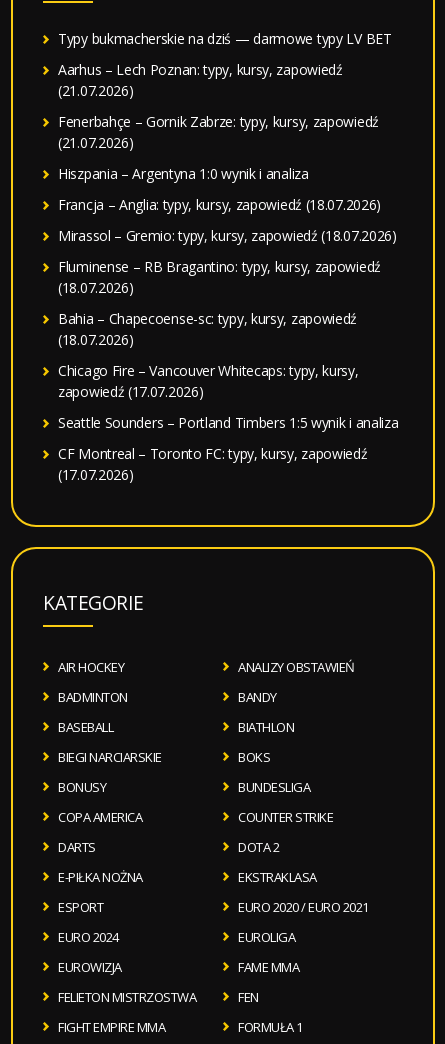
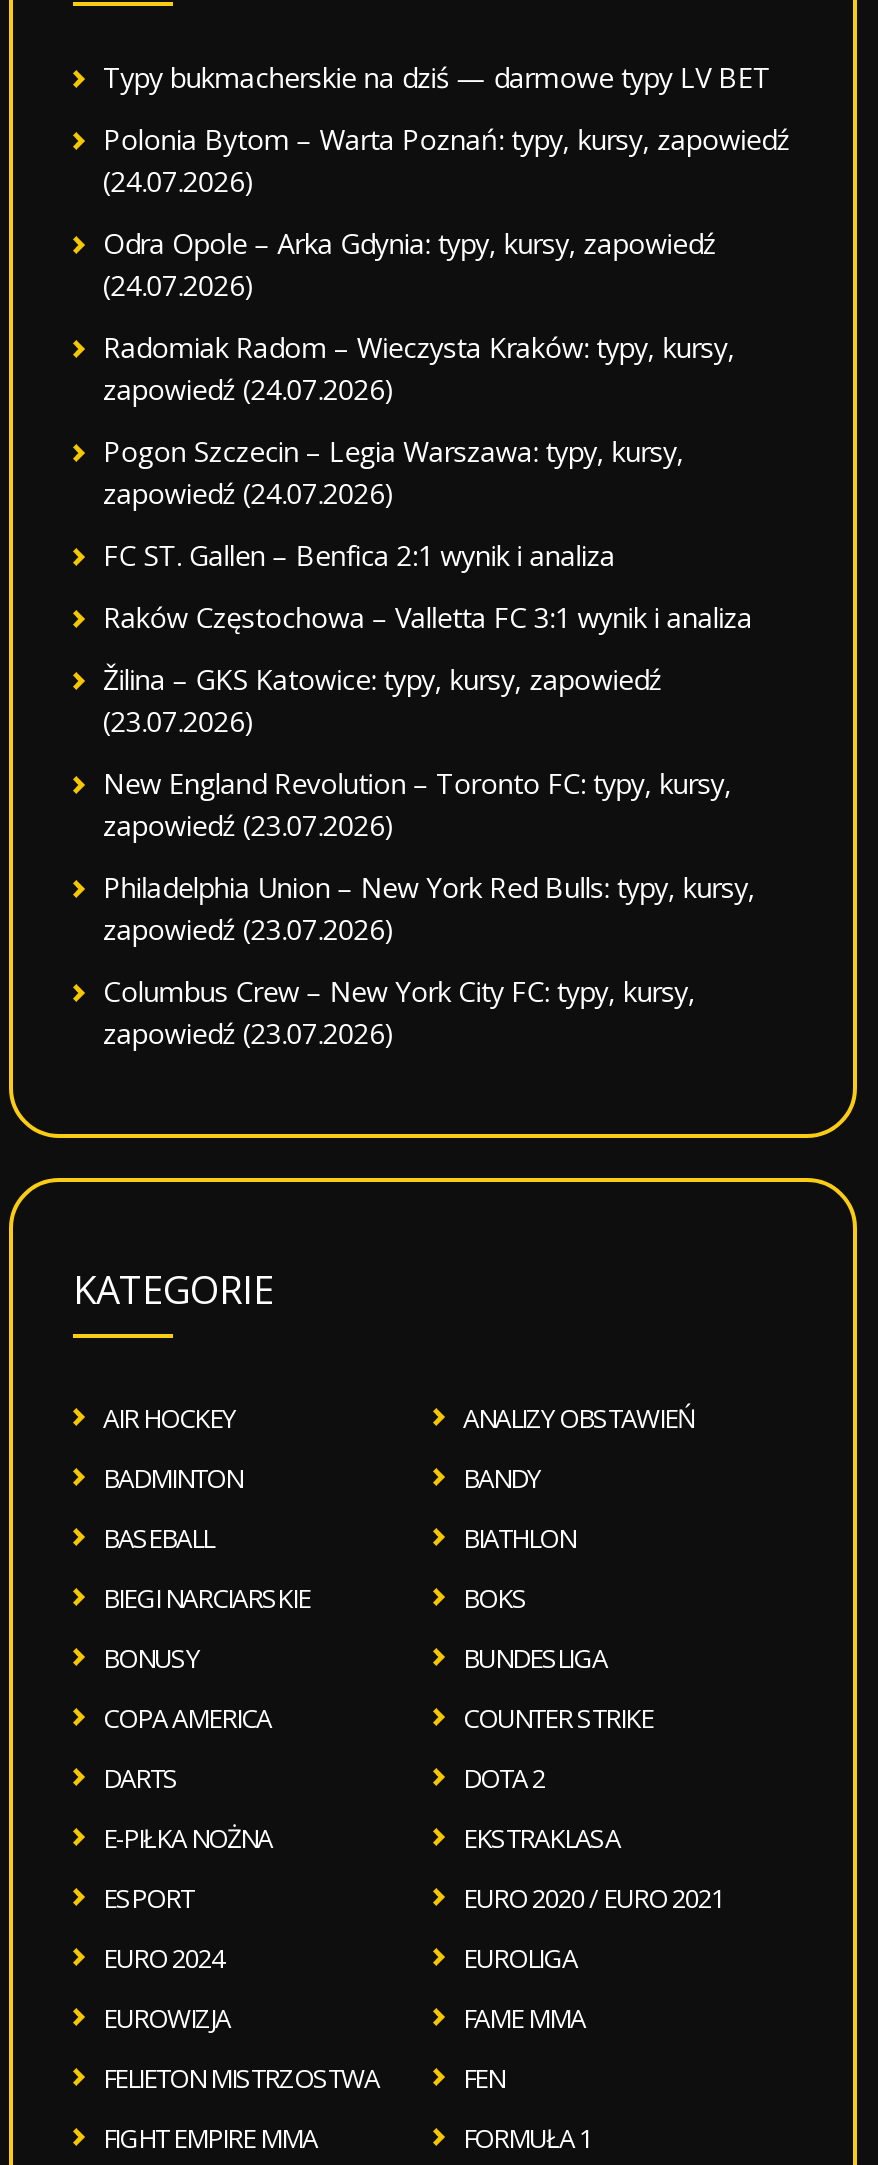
[58,60,343,100] Aarhus – Lech Poznan: typy, kursy, zapowiedź | (21.07.2026) -> [103,119,790,199] Polonia Bytom – Warta Poznań: typy, kursy, zapowiedź | (24.07.2026)
[58,112,379,152] Fenerbahçe – Gornik Zabrze: typy, kursy, zapowiedź | (21.07.2026) -> [103,223,716,303] Odra Opole – Arka Gdynia: typy, kursy, zapowiedź | (24.07.2026)
[58,164,309,183] Hiszpania – Argentyna 1:0 wynik i analiza -> [103,327,735,407] Radomiak Radom – Wieczysta Kraków: typy, kursy, | zapowiedź (24.07.2026)
[58,195,381,214] Francja – Anglia: typy, kursy, zapowiedź (18.07.2026) -> [103,431,684,511] Pogon Szczecin – Legia Warszawa: typy, kursy, | zapowiedź (24.07.2026)
[58,226,397,245] Mirassol – Gremio: typy, kursy, zapowiedź (18.07.2026) -> [103,535,615,573] FC ST. Gallen – Benfica 2:1 wynik i analiza
[58,257,381,297] Fluminense – RB Bragantino: typy, kursy, zapowiedź | (18.07.2026) -> [103,597,752,635] Raków Częstochowa – Valletta FC 3:1 wynik i analiza
[58,309,357,349] Bahia – Chapecoense-sc: typy, kursy, zapowiedź | (18.07.2026) -> [103,659,662,739] Žilina – GKS Katowice: typy, kursy, zapowiedź | (23.07.2026)
[58,361,359,401] Chicago Fire – Vancouver Whitecaps: typy, kursy, | zapowiedź (17.07.2026) -> [103,763,732,843] New England Revolution – Toronto FC: typy, kursy, | zapowiedź (23.07.2026)
[58,413,398,432] Seattle Sounders – Portland Timbers 1:5 wynik i analiza -> [103,867,755,947] Philadelphia Union – New York Red Bulls: typy, kursy, | zapowiedź (23.07.2026)
[58,444,368,484] CF Montreal – Toronto FC: typy, kursy, zapowiedź | (17.07.2026) -> [103,971,695,1051] Columbus Crew – New York City FC: typy, kursy, | zapowiedź (23.07.2026)

